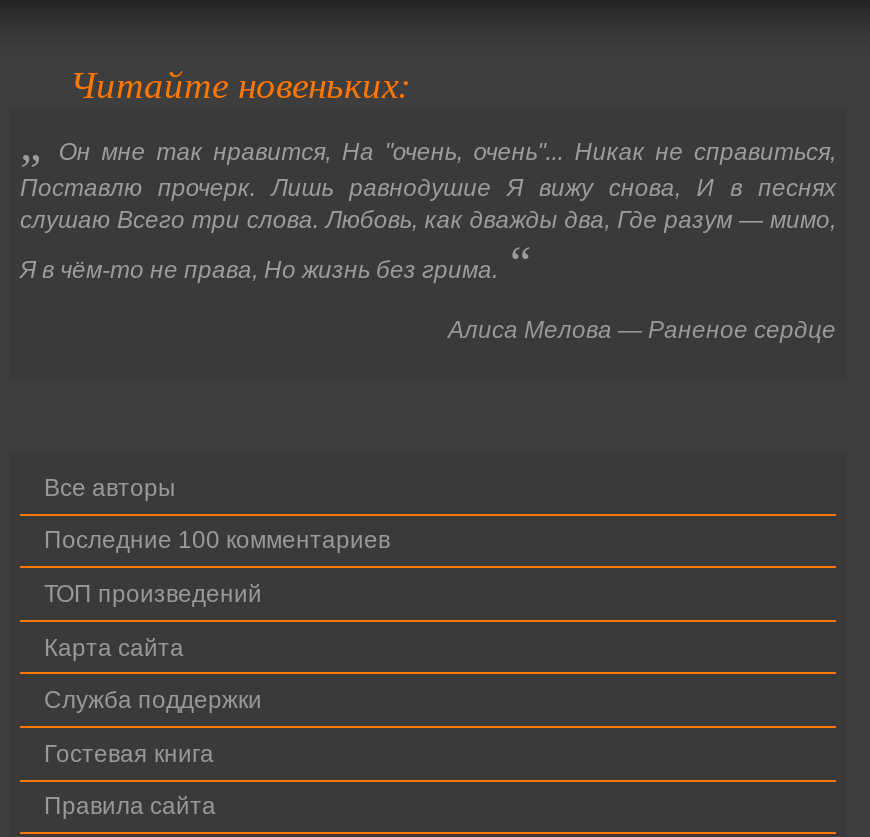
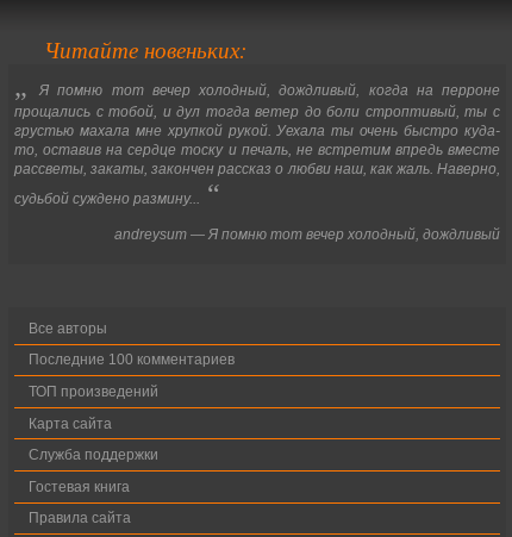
[20,118,836,288] „ Он мне так нравится, На "очень, очень"... Никак не справиться, | Поставлю прочерк. Лишь равнодушие Я вижу снова, И в песнях | слушаю Всего три слова. Любовь, как дважды два, Где разум — мимо, | Я в чём-то не права, Но жизнь без грима. “ -> [14,70,500,210] „ Я помню тот вечер холодный, дождливый, когда на перроне | прощались с тобой, и дул тогда ветер до боли строптивый, ты с | грустью махала мне хрупкой рукой. Уехала ты очень быстро куда- | то, оставив на сердце тоску и печаль, не встретим впредь вместе | рассветы, закаты, закончен рассказ о любви наш, как жаль. Наверно, | судьбой суждено размину... “
[448,316,836,344] Алиса Мелова — Раненое сердце -> [114,226,500,243] andreysum — Я помню тот вечер холодный, дождливый

